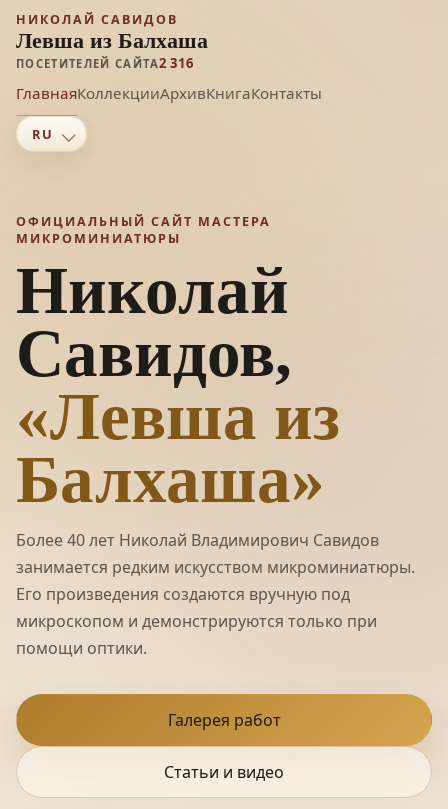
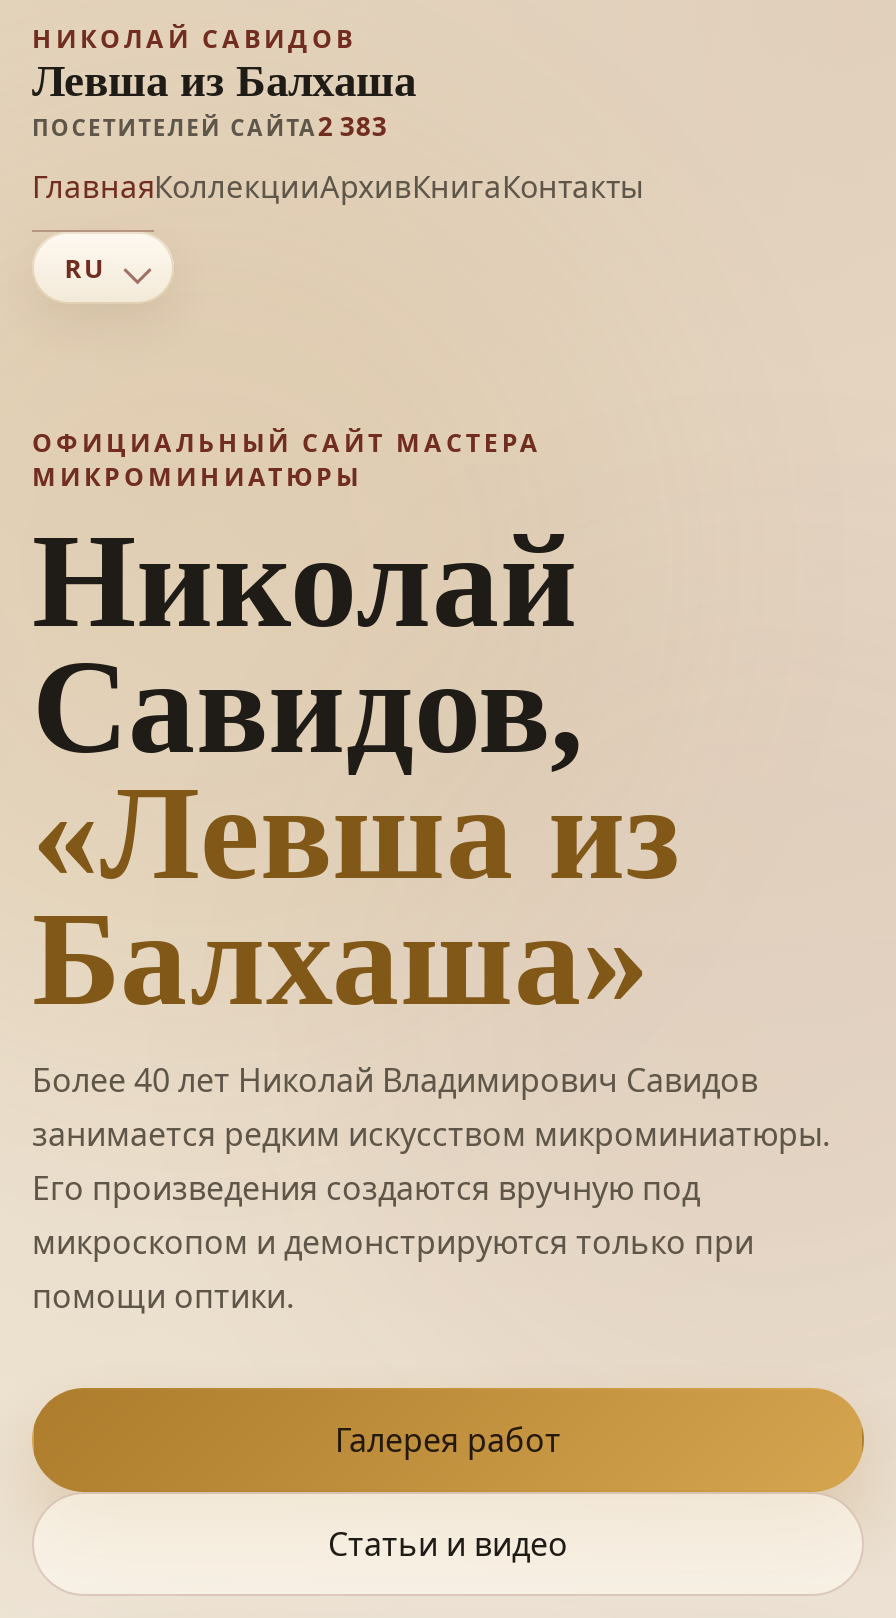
[16,54,194,72] ПОСЕТИТЕЛЕЙ САЙТА2 316 -> [32,109,388,145] ПОСЕТИТЕЛЕЙ САЙТА2 383

